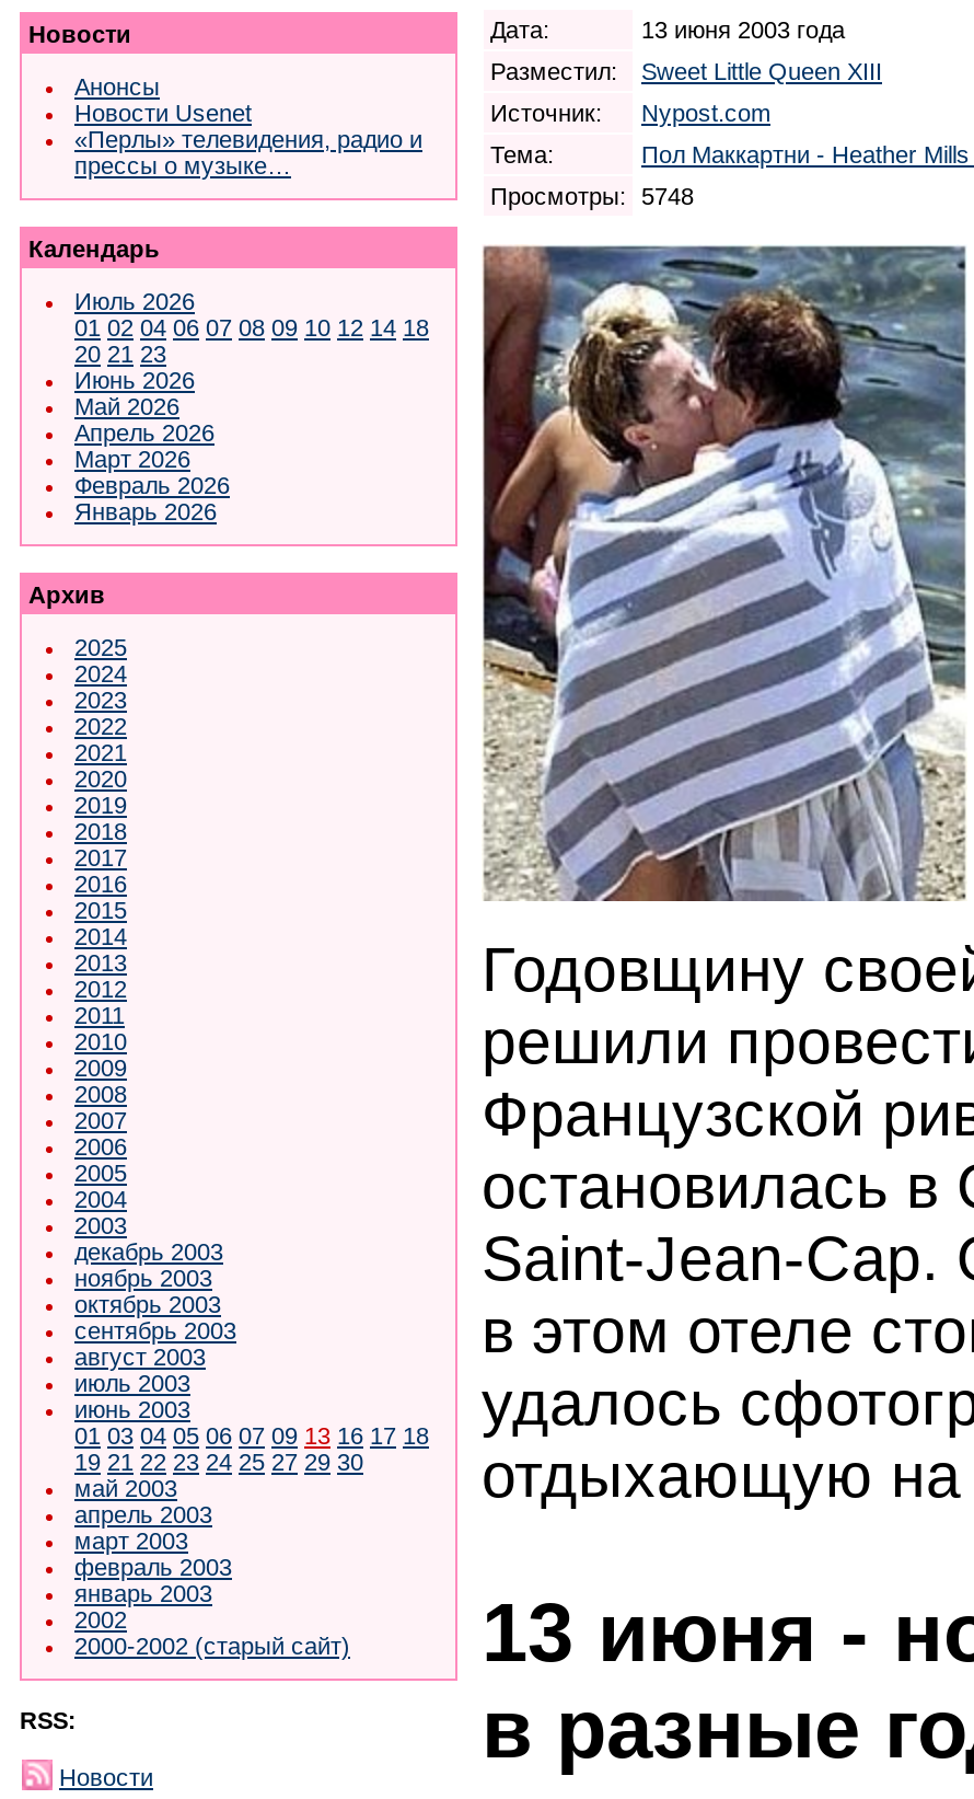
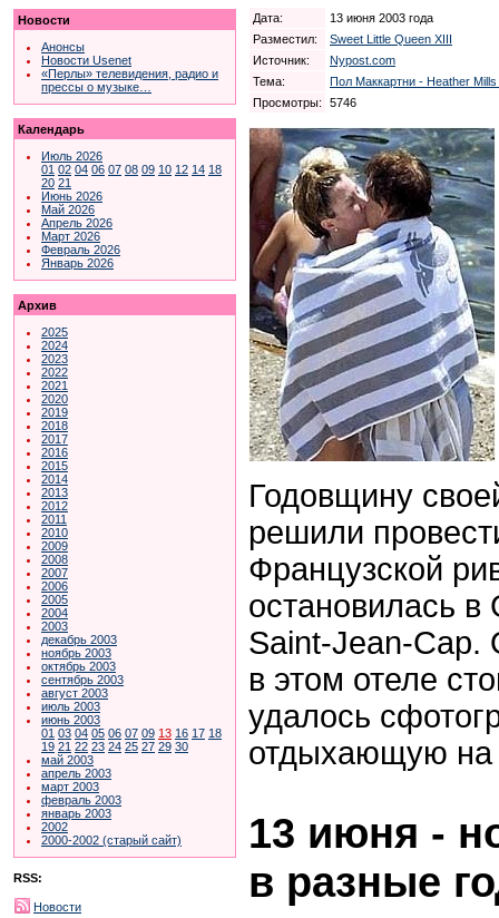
[490,182,694,208] Просмотры: 5748 -> [253,95,356,109] Просмотры: 5746
[74,341,166,367] 20 21 23 -> [41,176,71,189] 20 21

